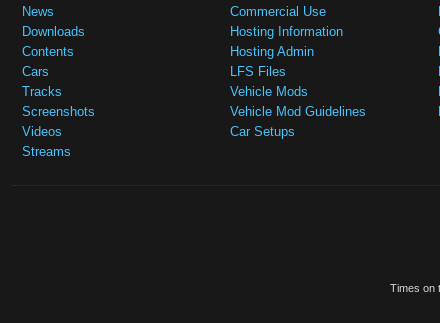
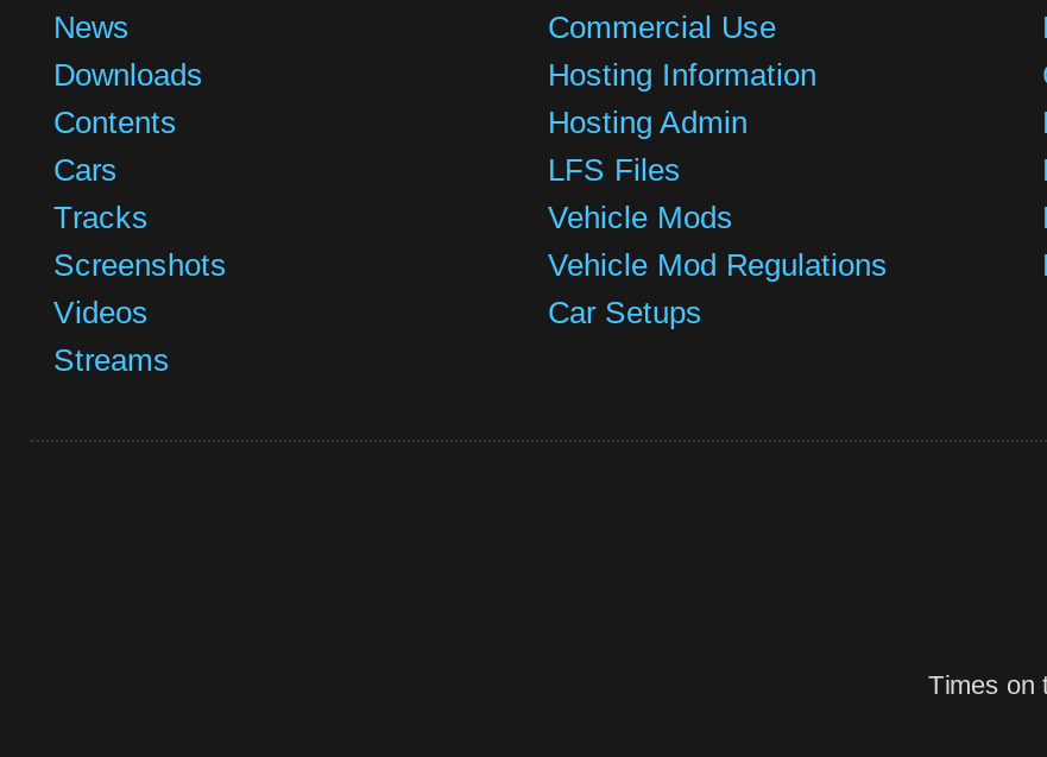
[230,104,366,119] Vehicle Mod Guidelines -> [548,247,888,283] Vehicle Mod Regulations

